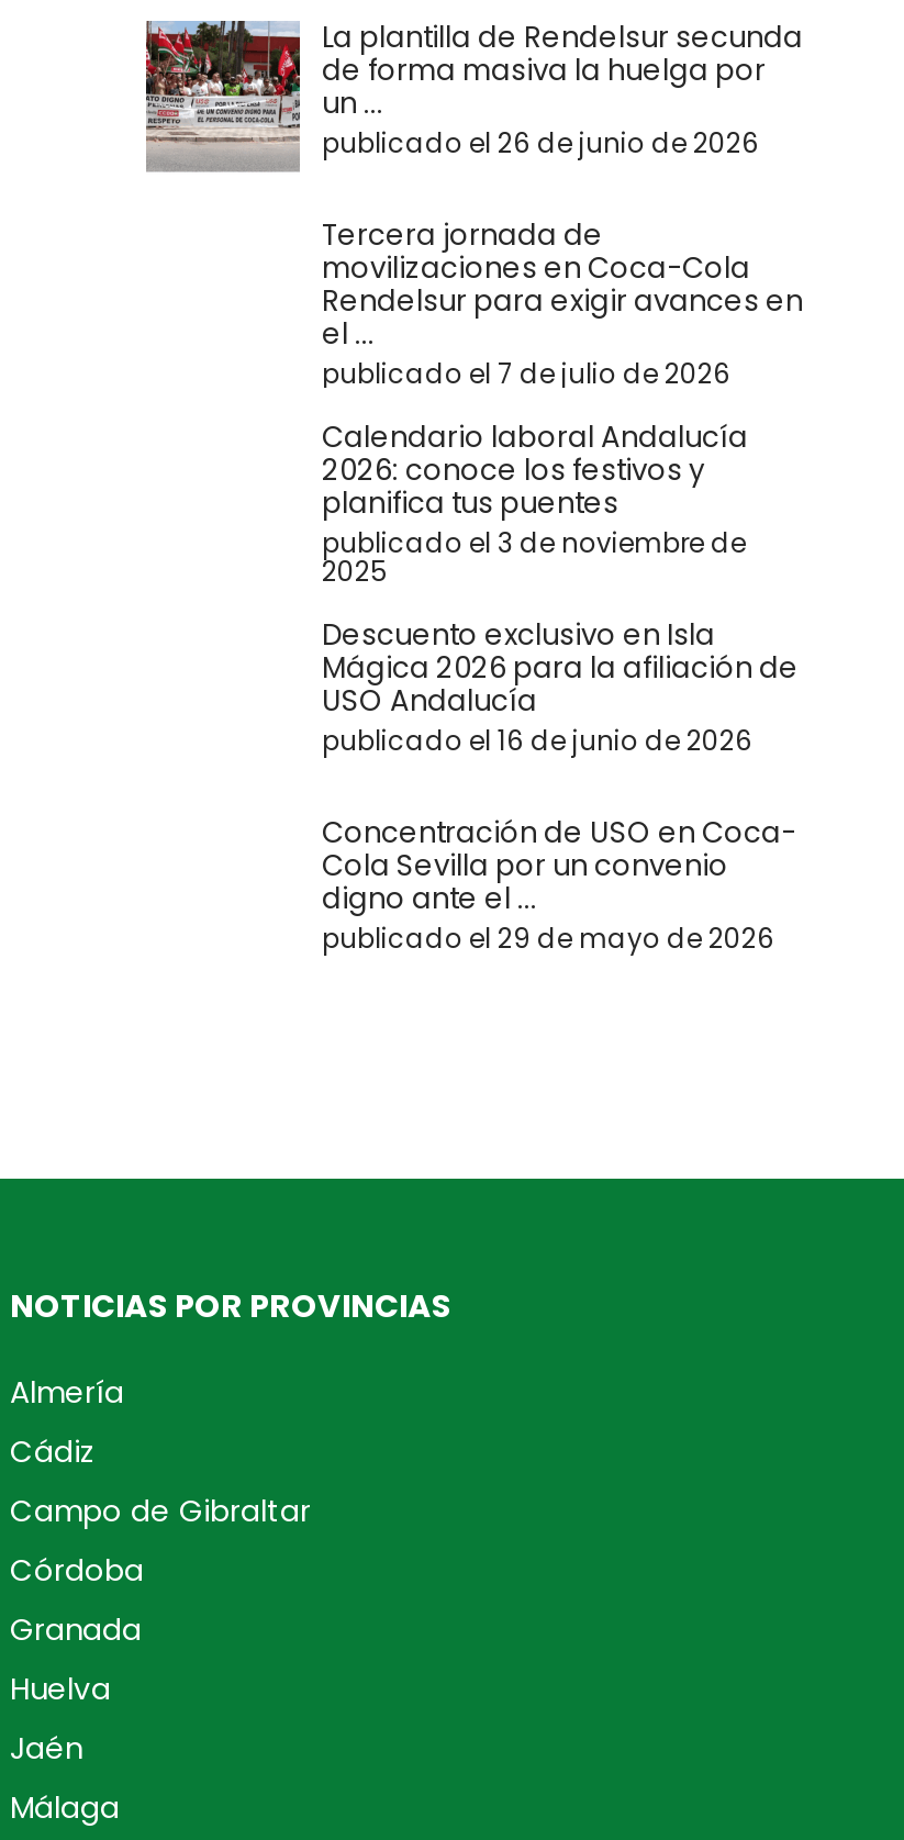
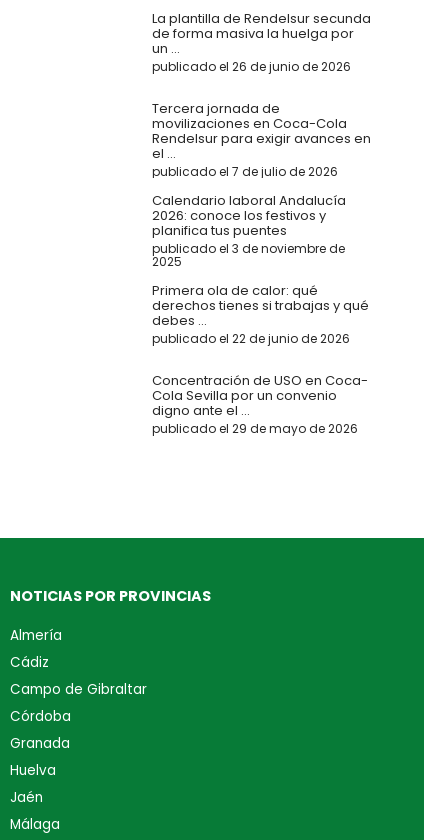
[144,19,302,172] [image] -> none
[322,614,799,759] Descuento exclusivo en Isla | Mágica 2026 para la afiliación de | USO Andalucía | publicado el 16 de junio de 2026 -> [152,281,369,347] Primera ola de calor: qué | derechos tienes si trabajas y qué | debes ... | publicado el 22 de junio de 2026

